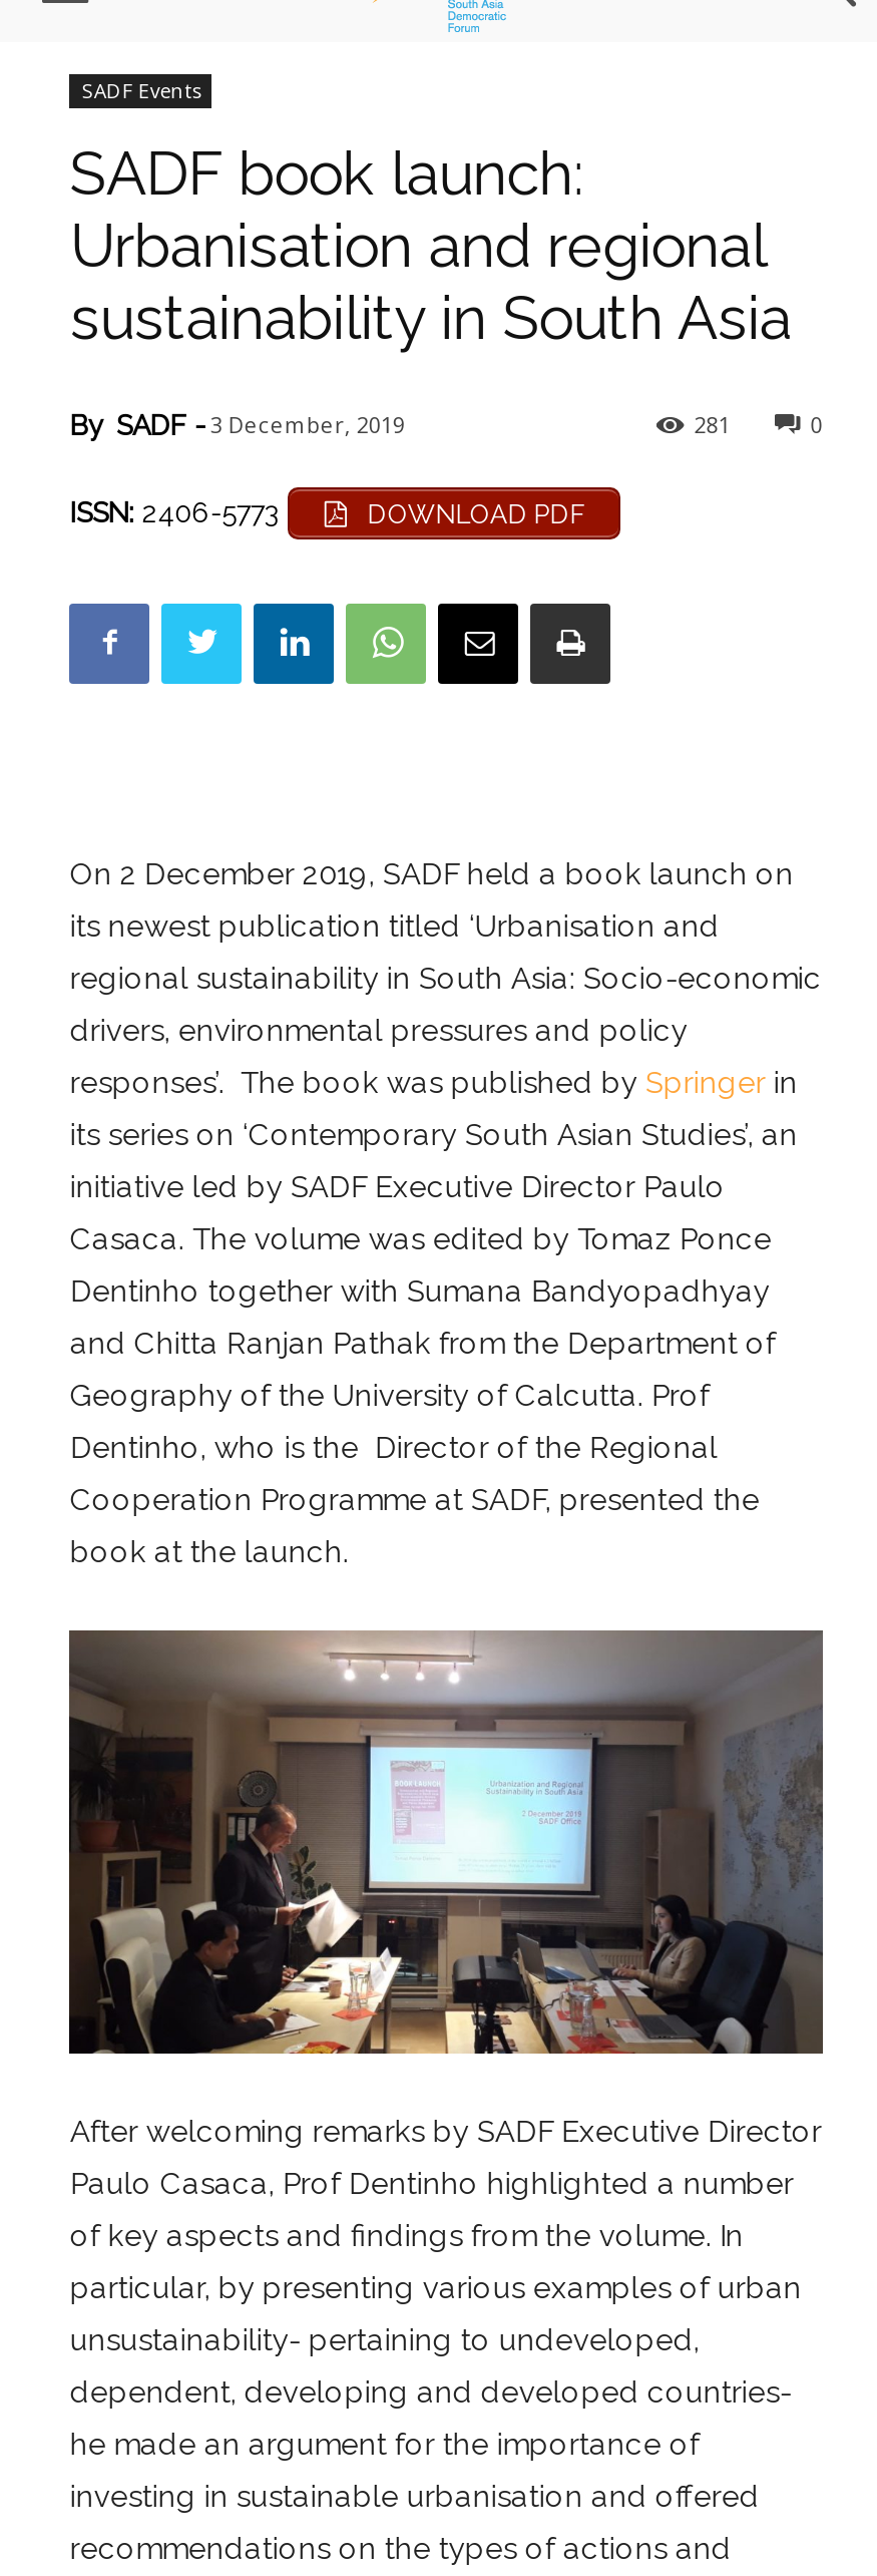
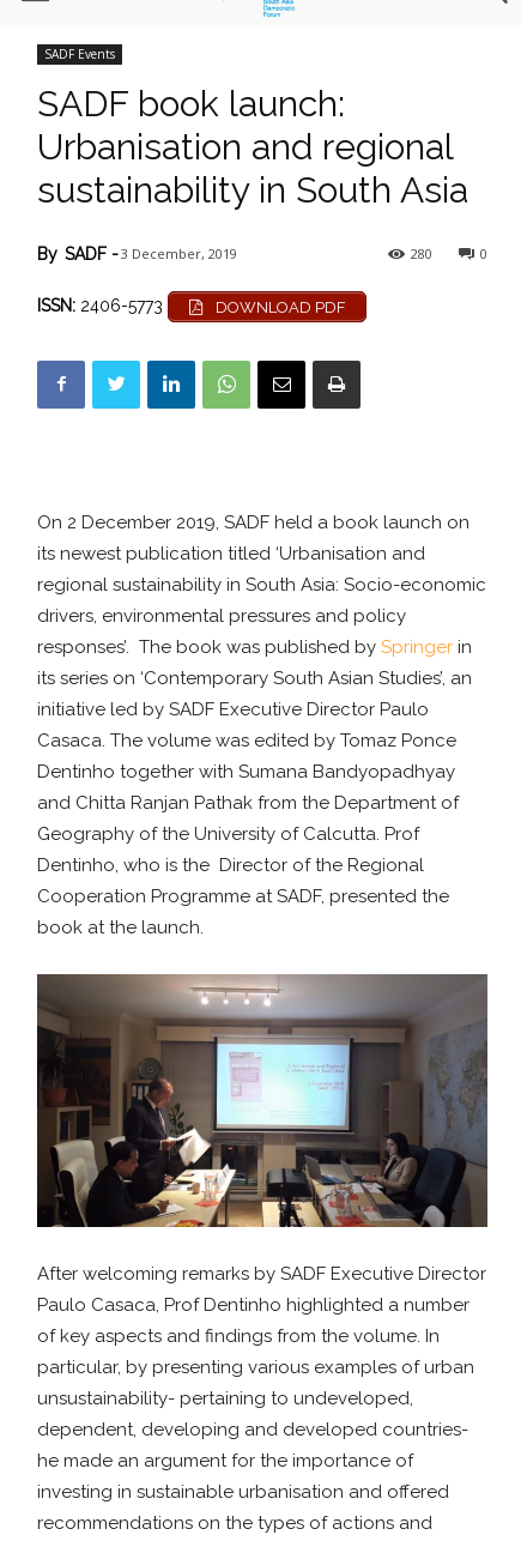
[694,410,730,440] 281 -> [410,245,432,263] 280

